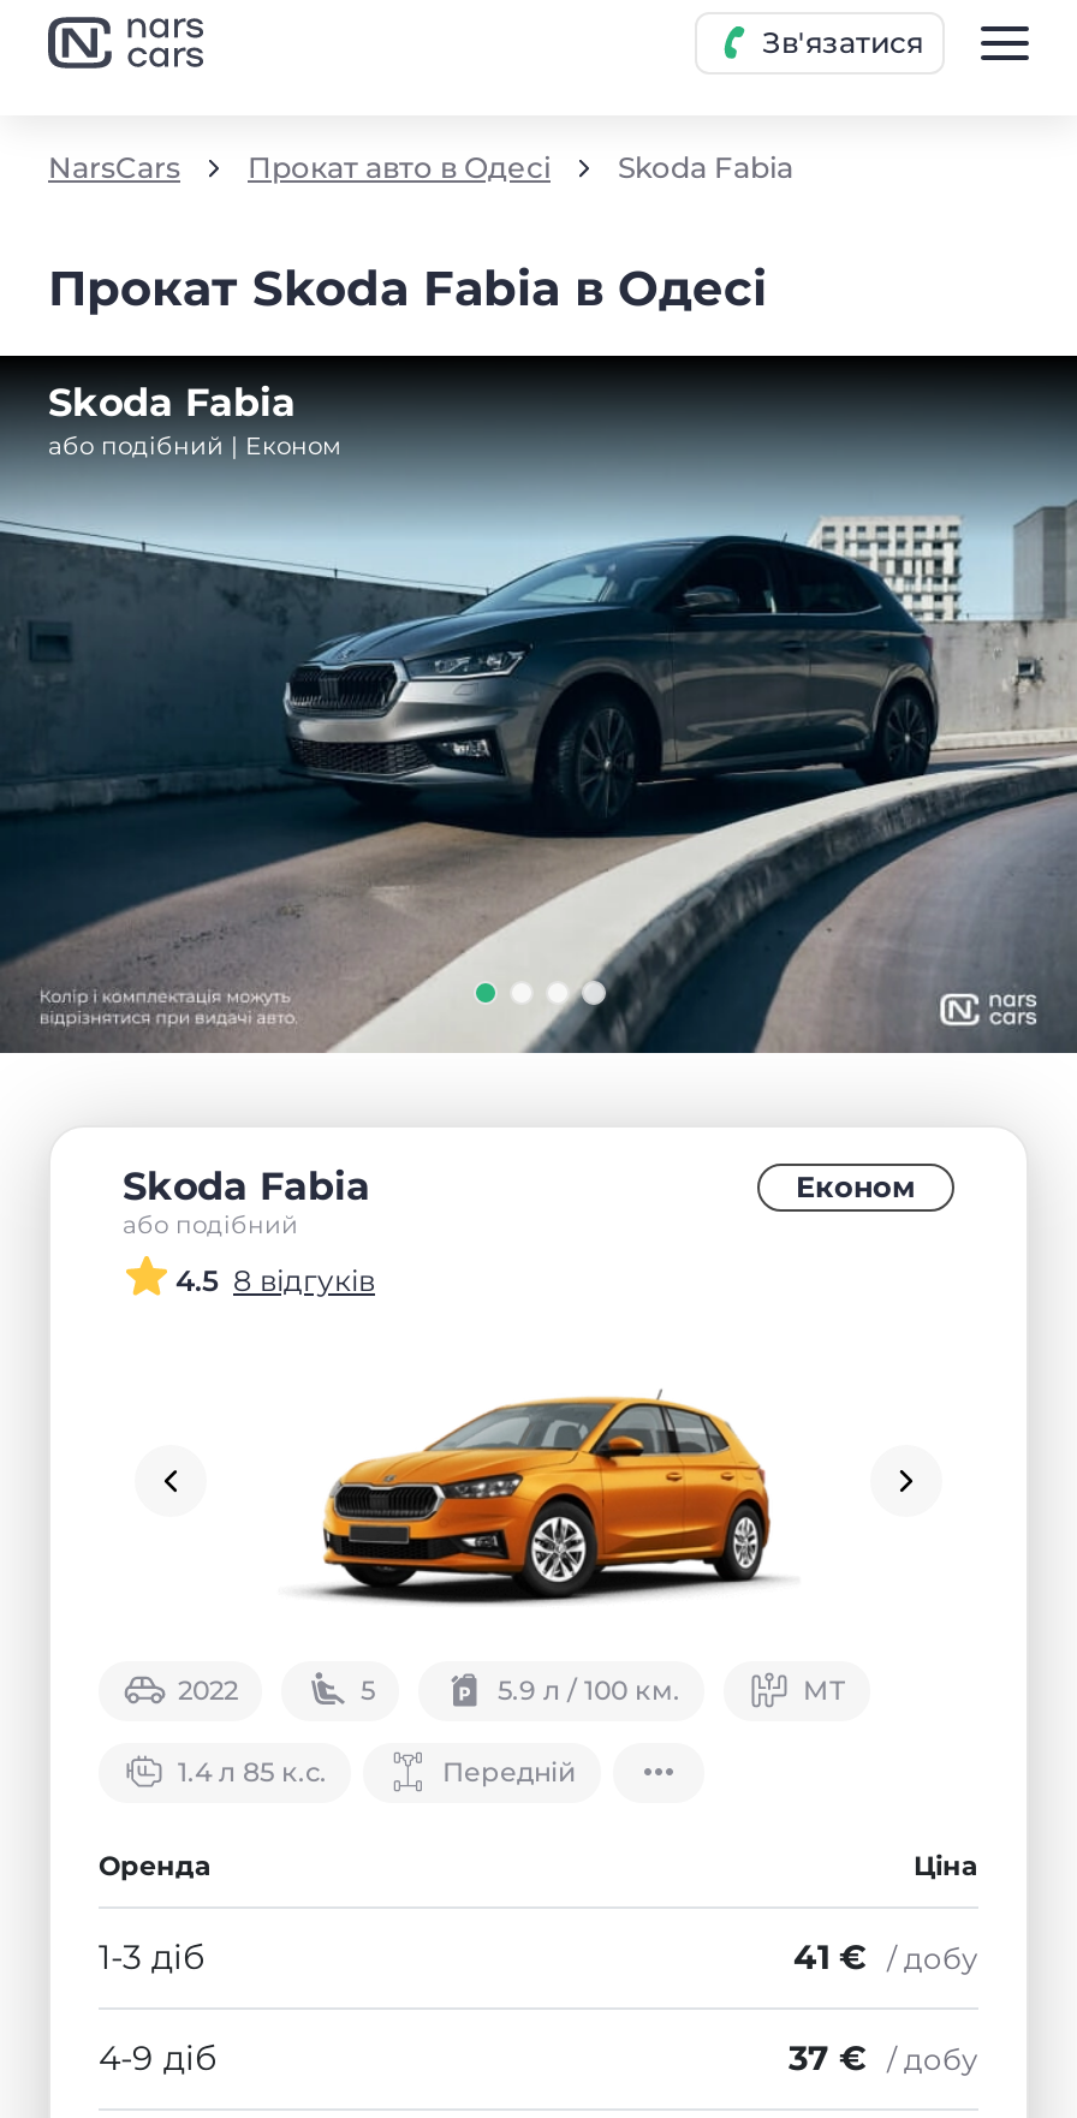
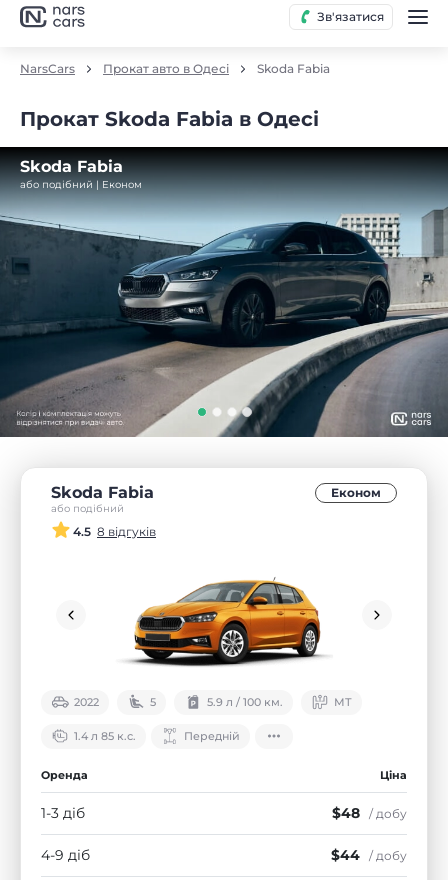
[793,1935,978,1978] 41 € / добу -> [332,804,407,822] $48 / добу
[789,2036,978,2079] 37 € / добу -> [331,846,407,864] $44 / добу

